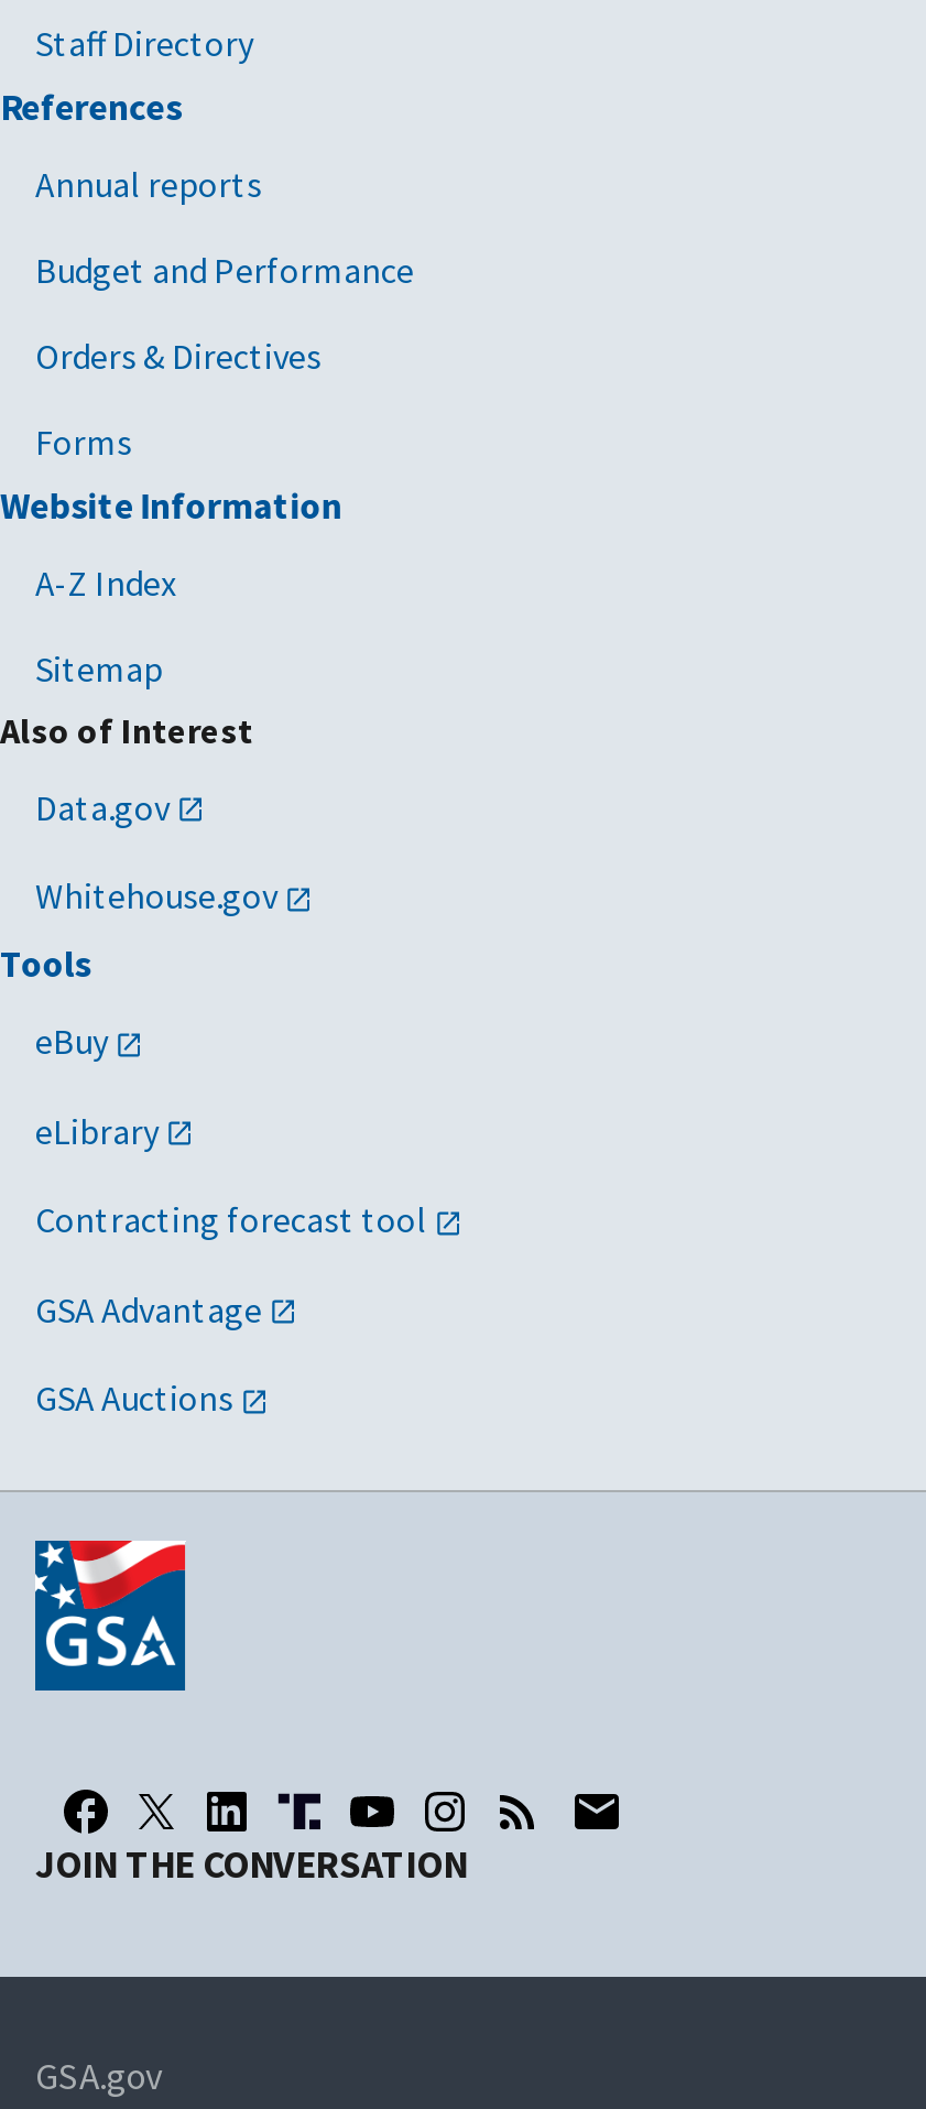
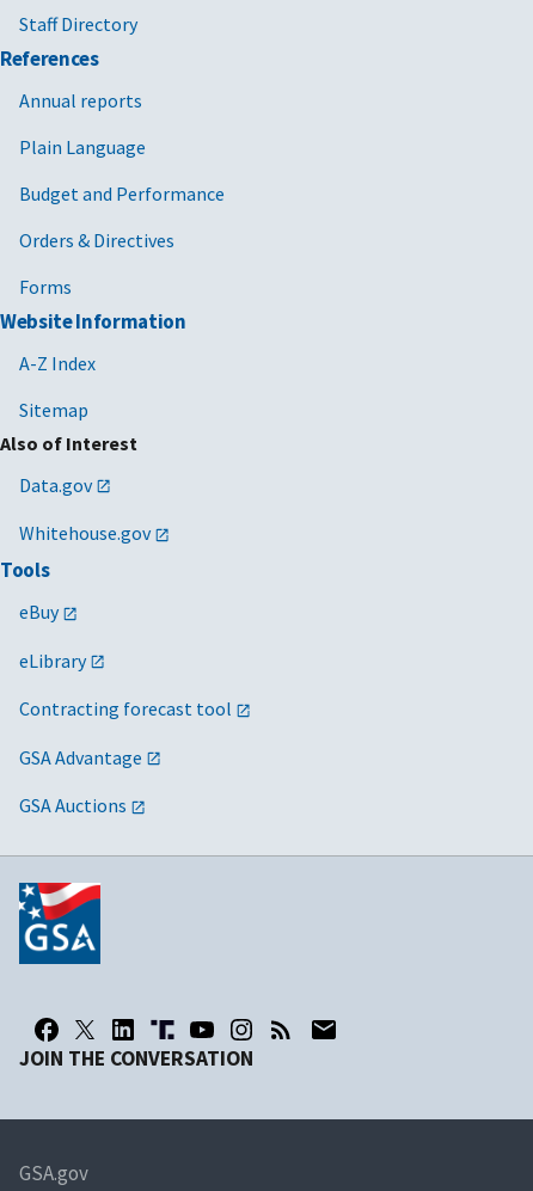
none -> [19,135,146,159] Plain Language

